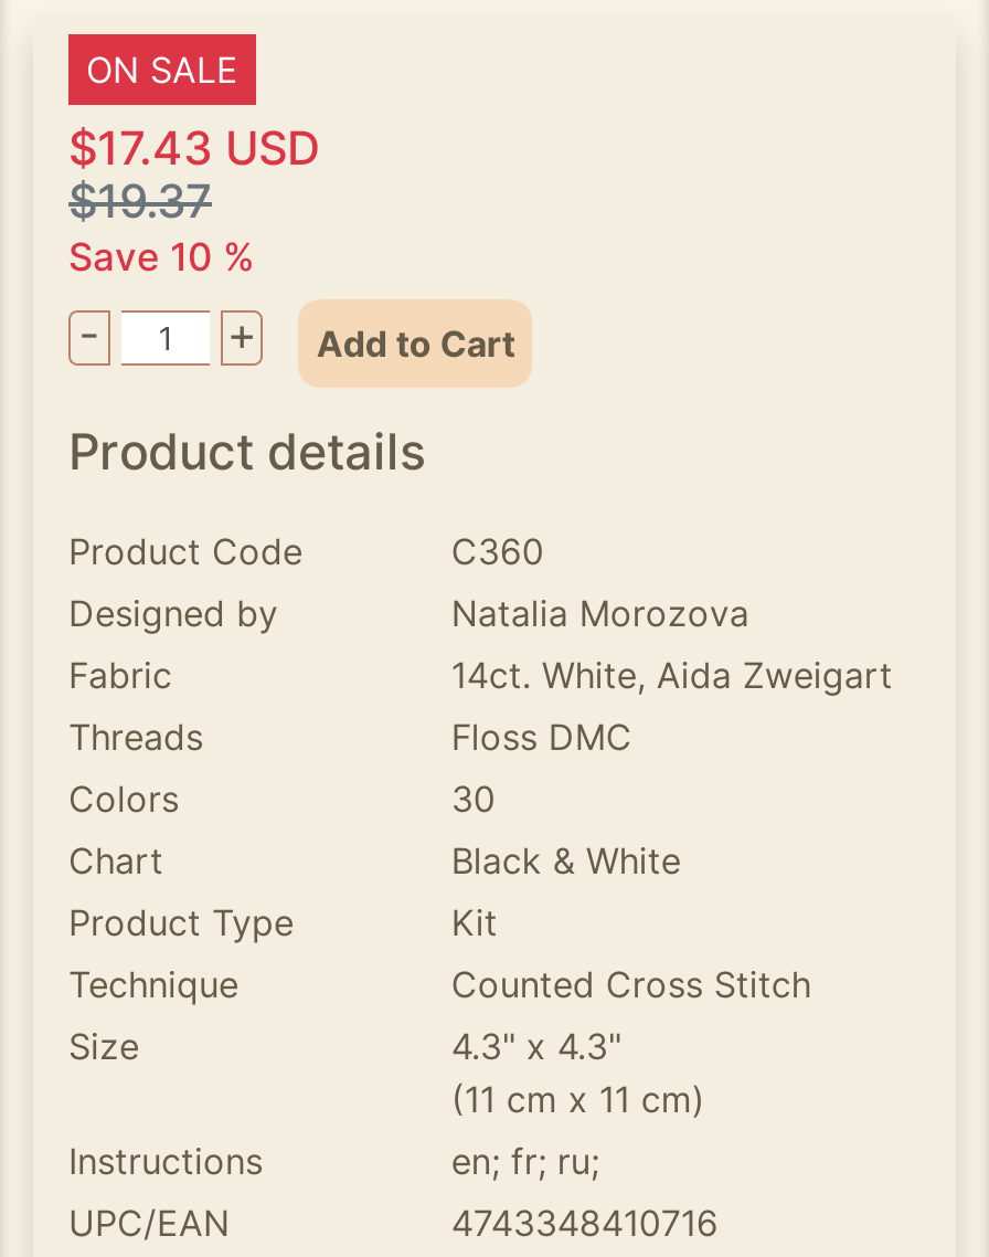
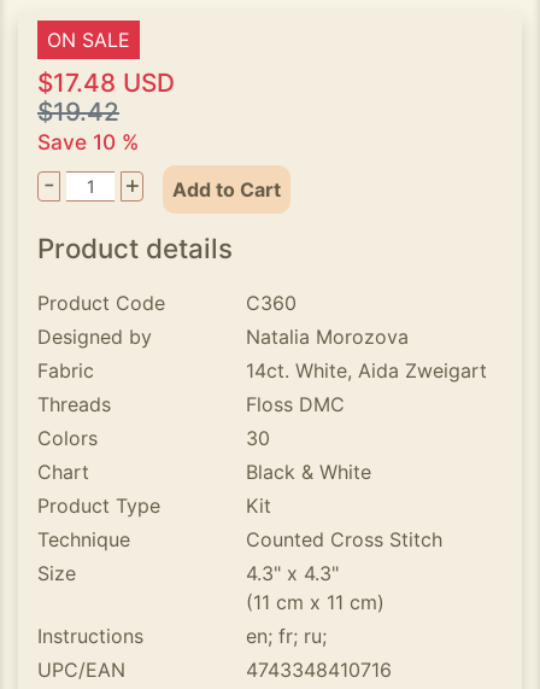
[68,120,320,176] $17.43 USD -> [37,68,175,98] $17.48 USD
[68,173,212,229] $19.37 -> [37,97,119,127] $19.42

